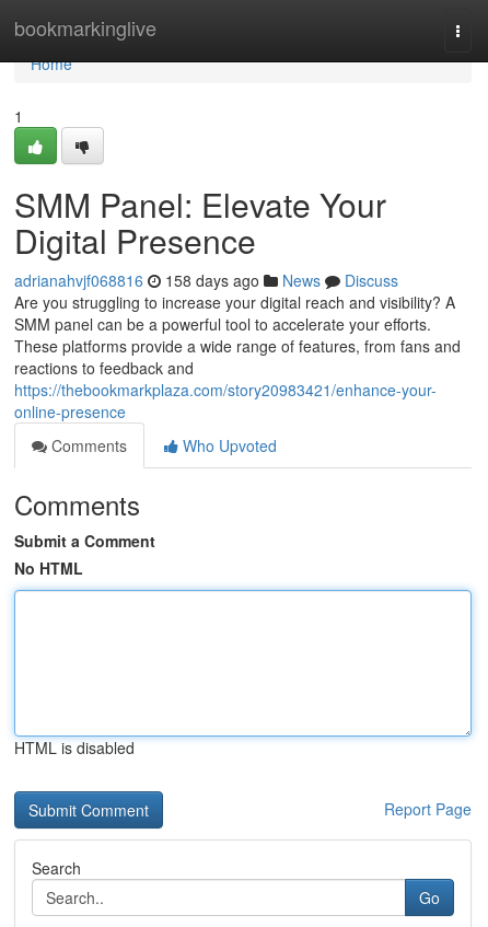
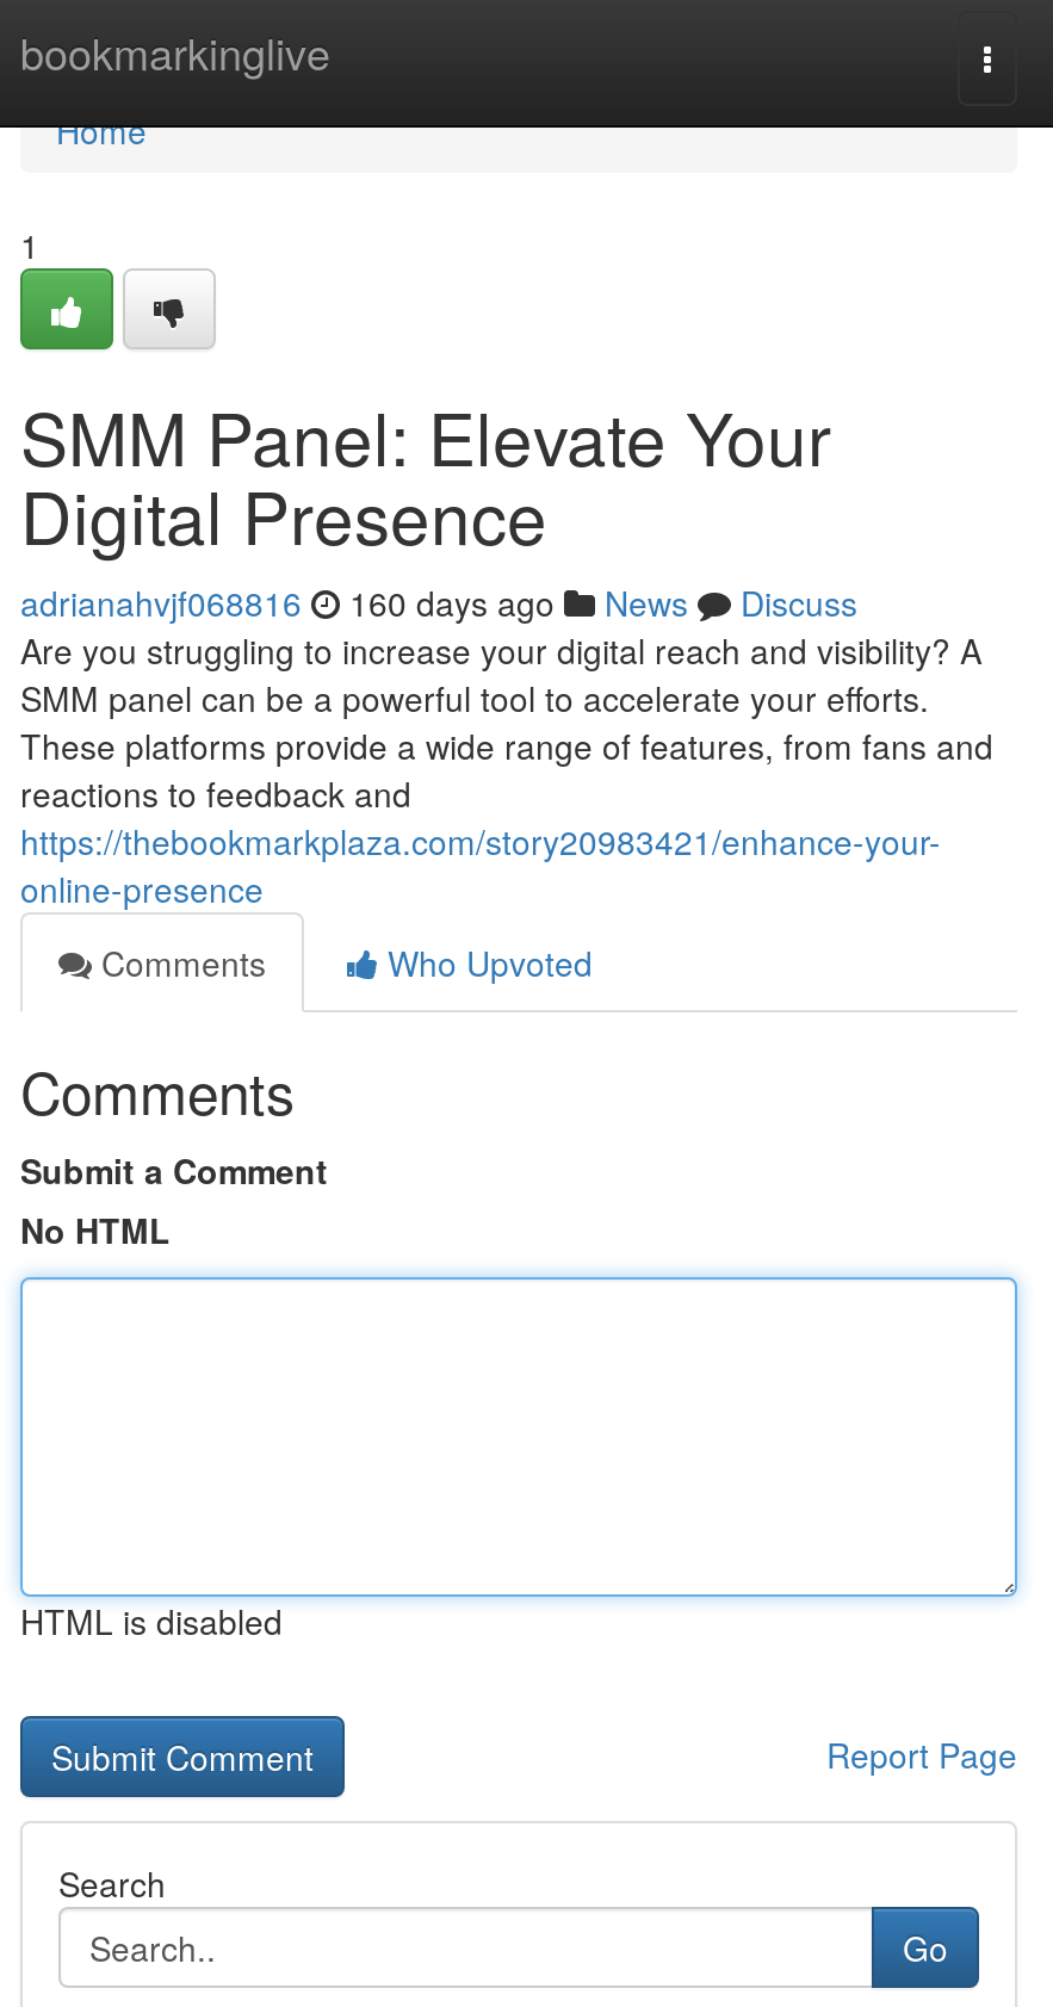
[14,269,398,291] adrianahvjf068816 158 days ago News Discuss -> [20,578,857,626] adrianahvjf068816 160 days ago News Discuss

